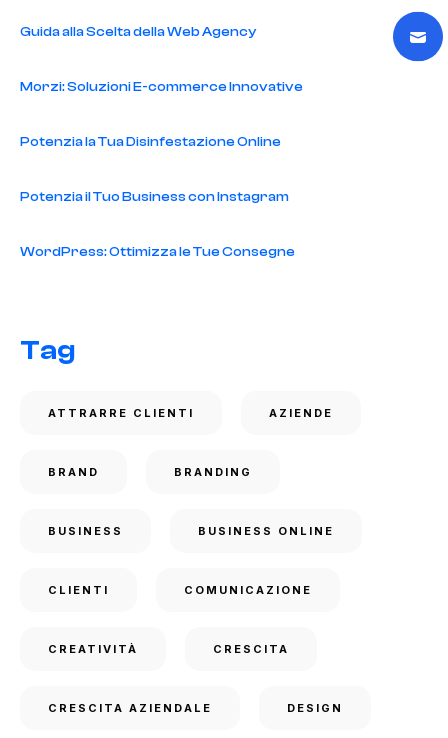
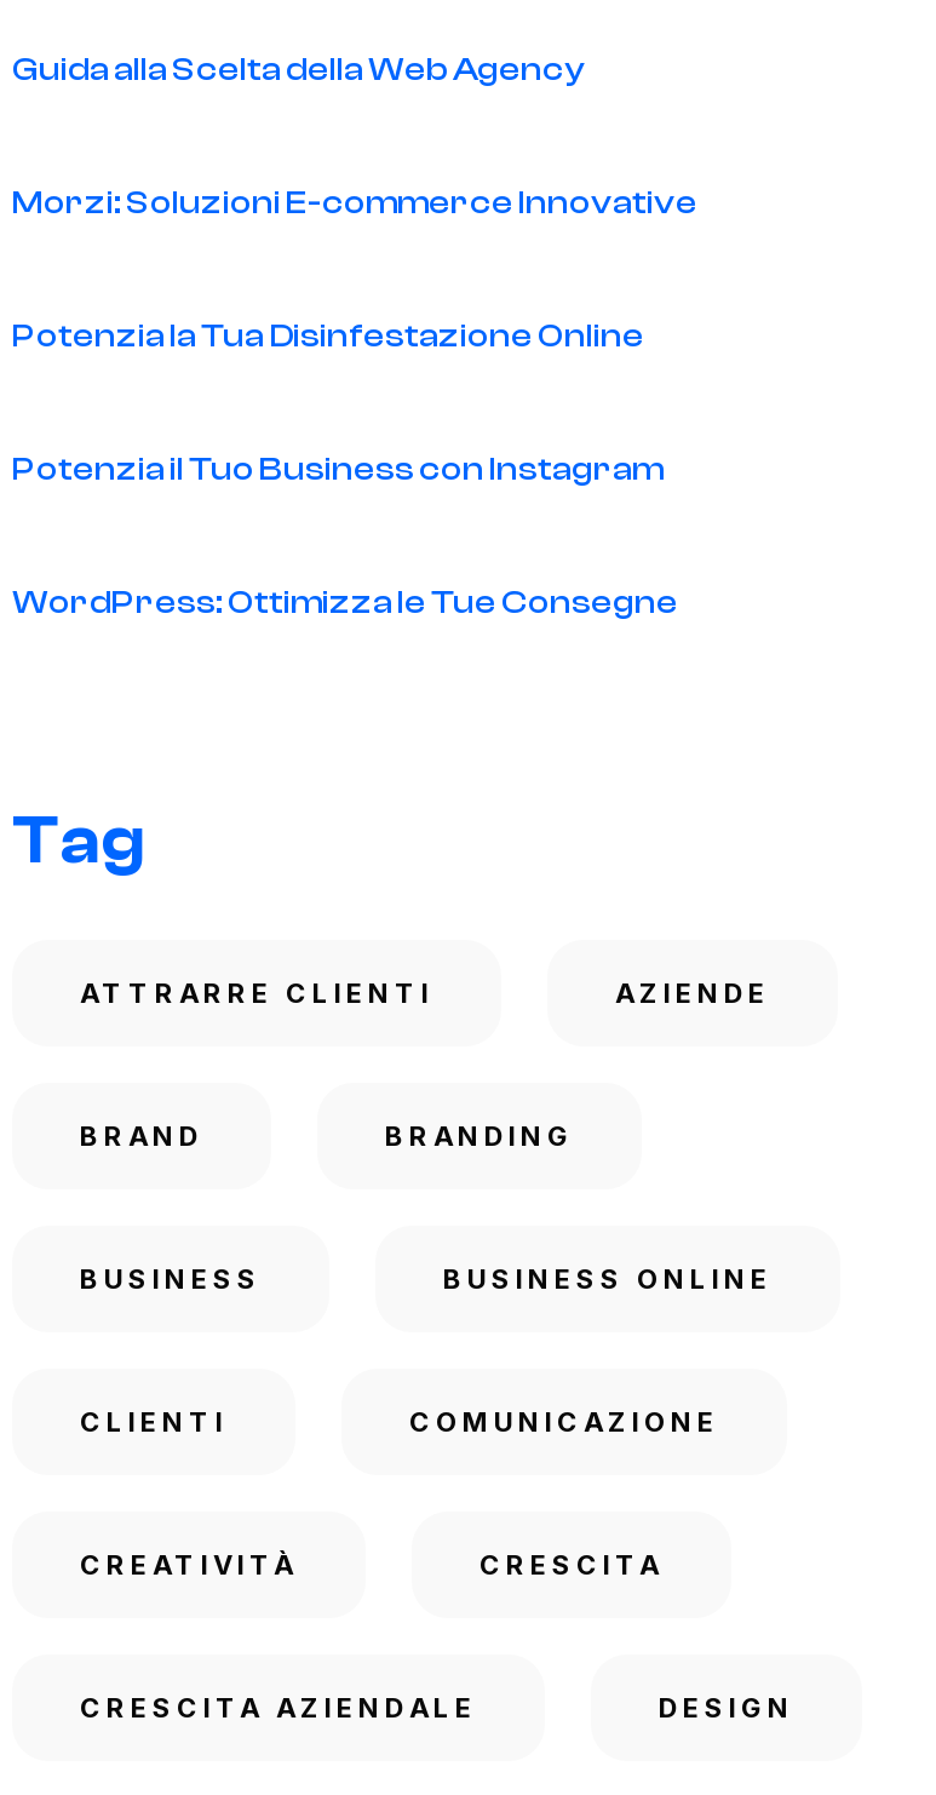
[392,11,444,62] [image] -> none

